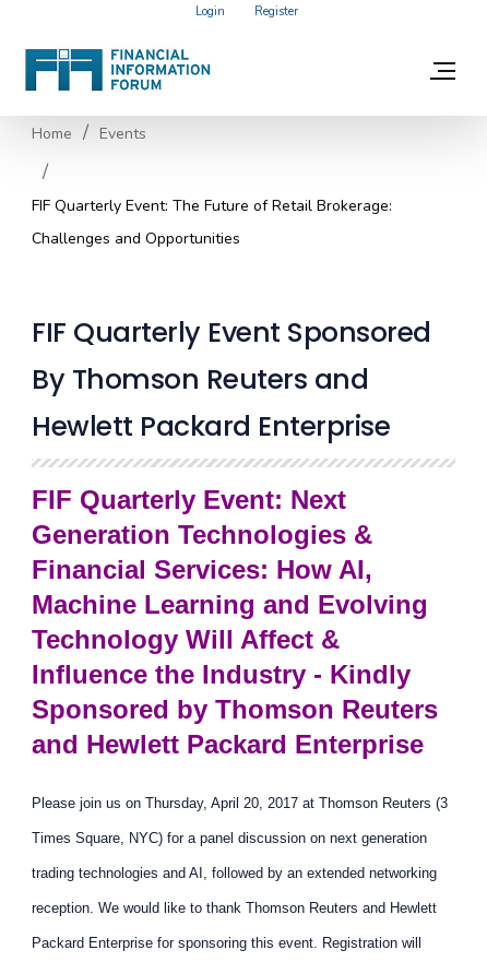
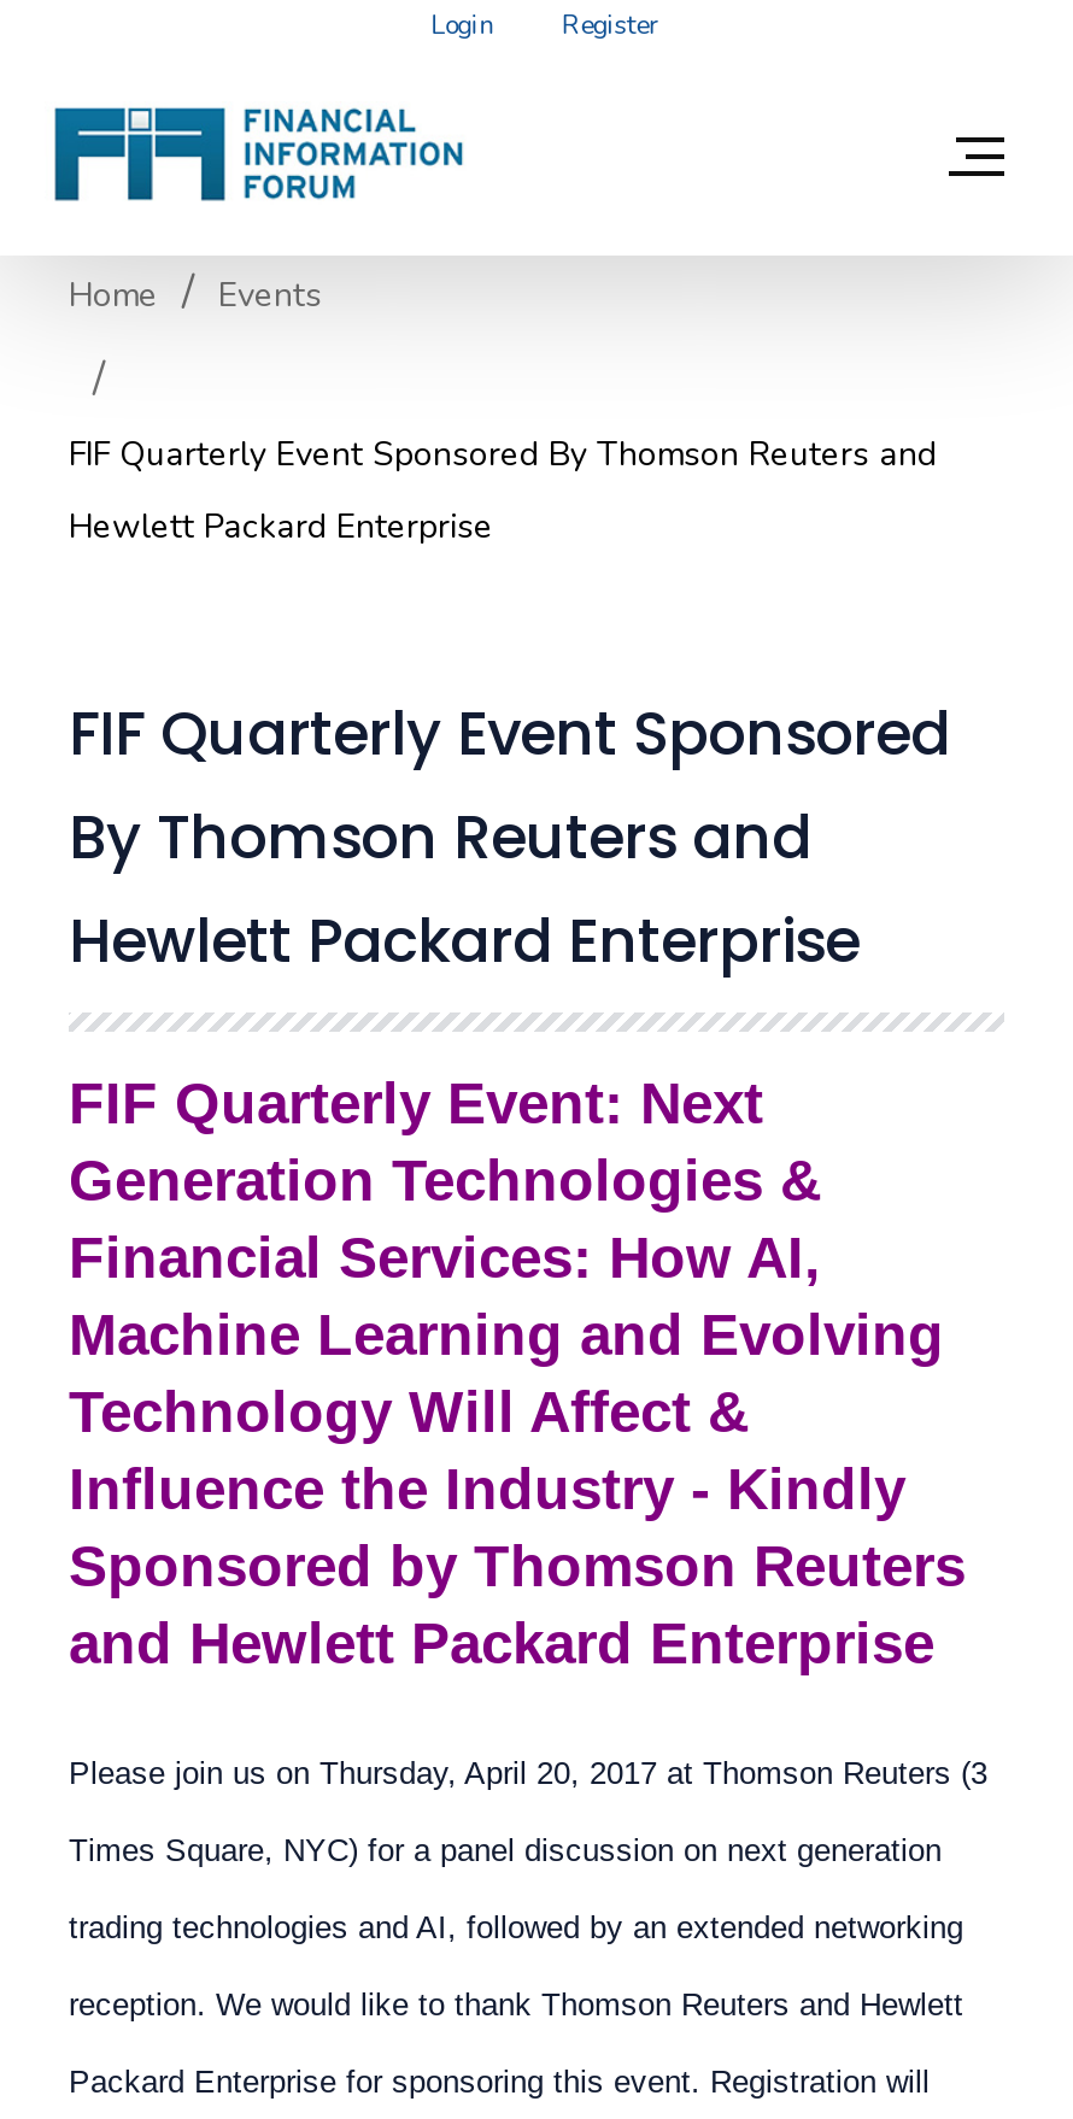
[32,195,392,216] FIF Quarterly Event: The Future of Retail Brokerage: -> [69,432,937,477] FIF Quarterly Event Sponsored By Thomson Reuters and
[32,228,240,249] Challenges and Opportunities -> [69,504,493,550] Hewlett Packard Enterprise

